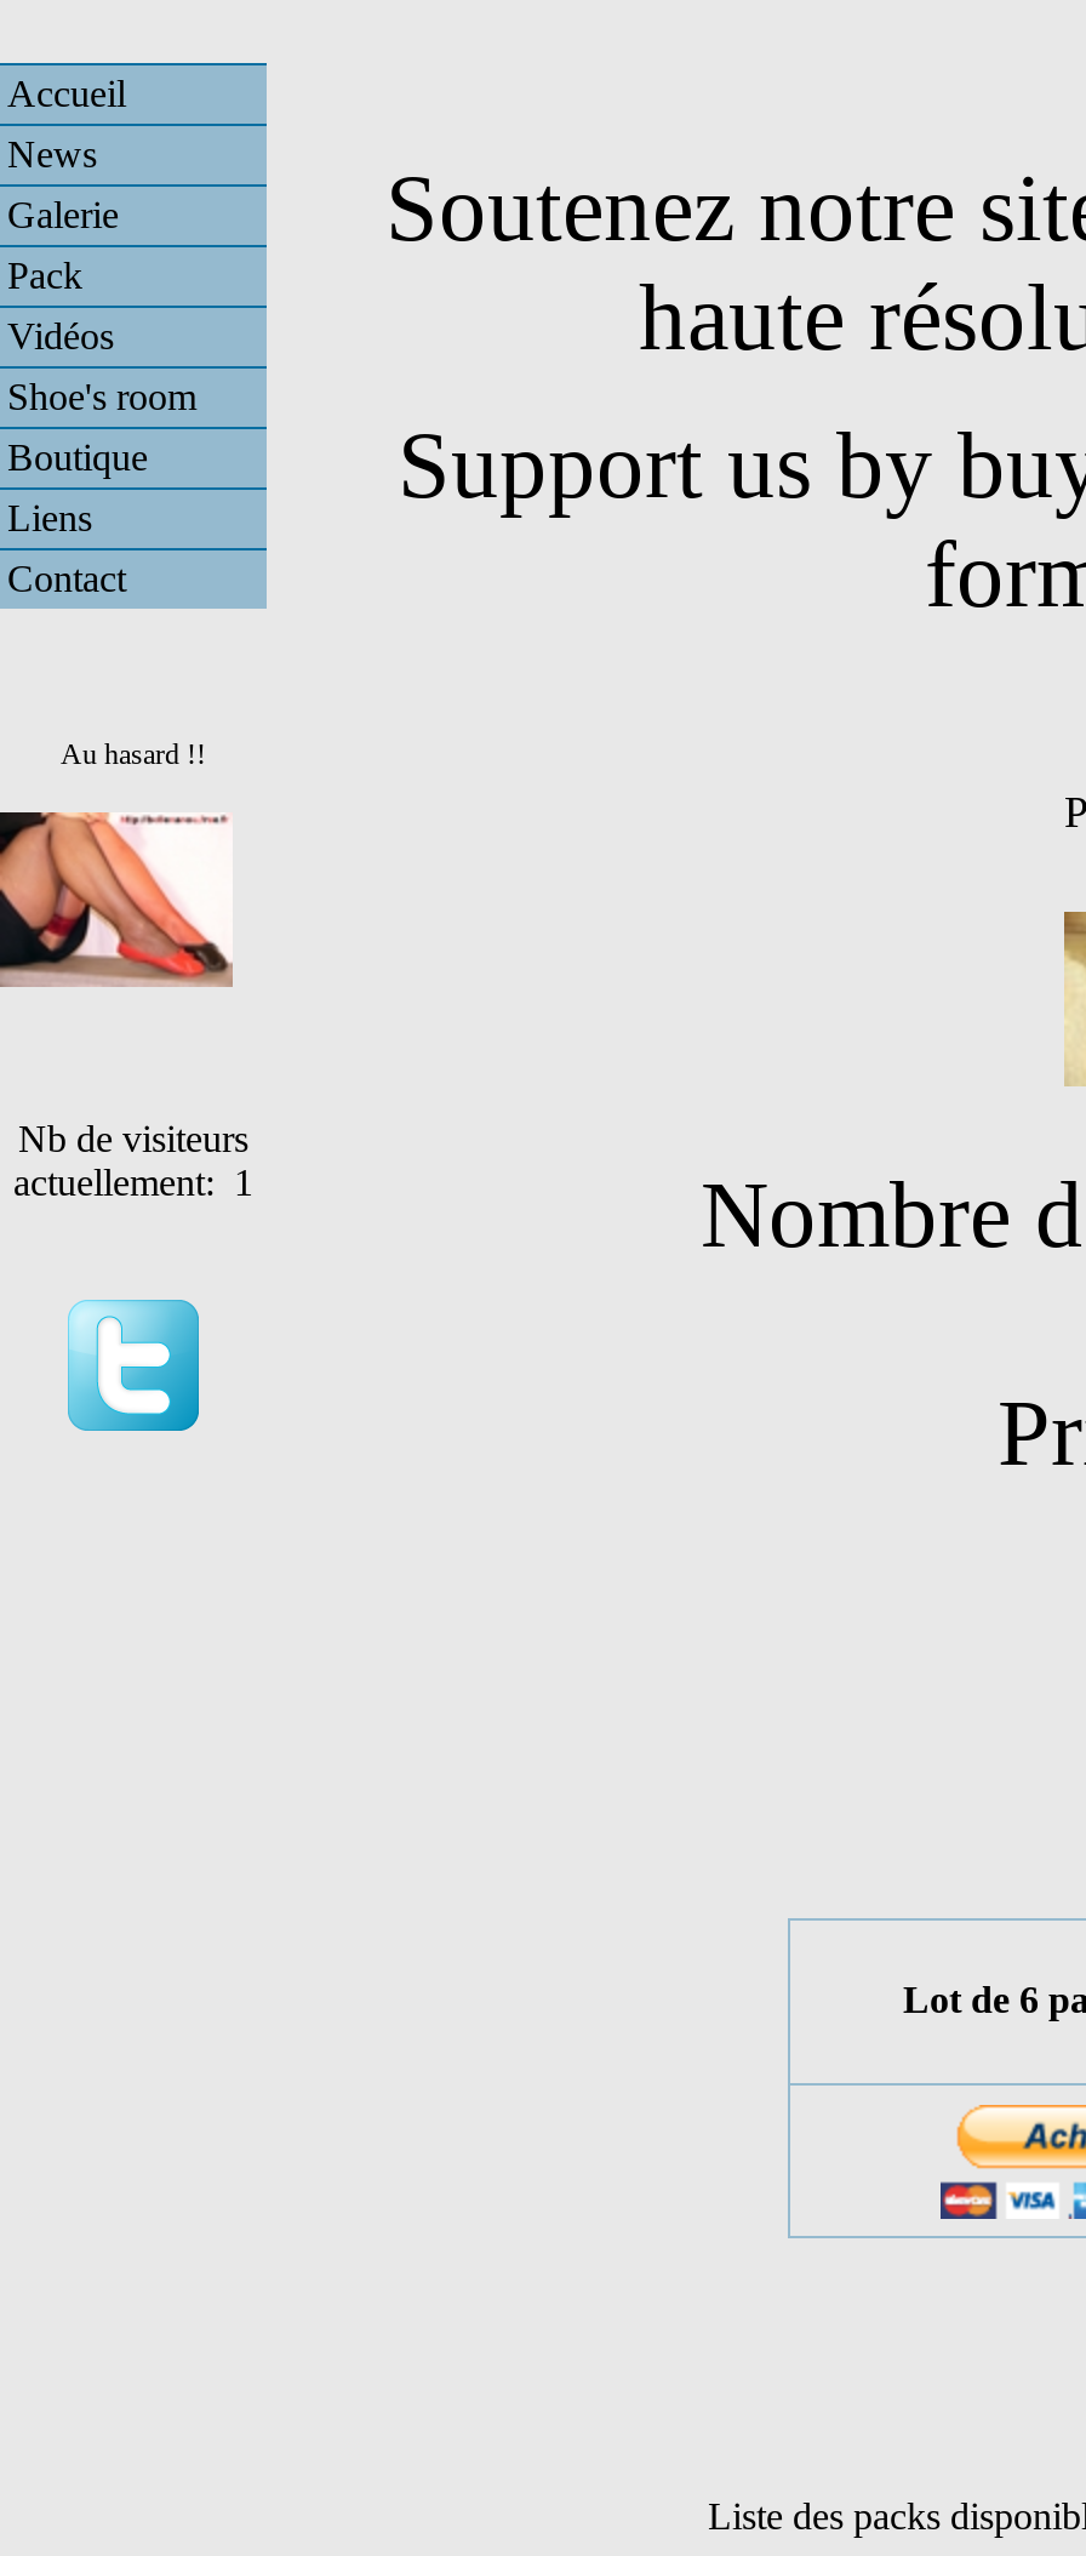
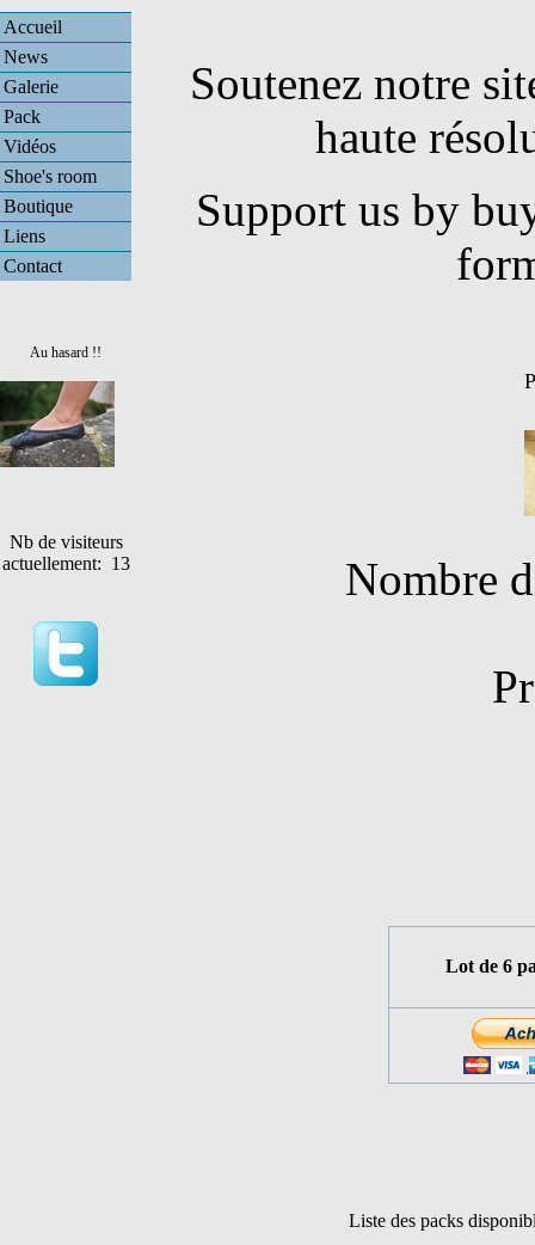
[7,810,233,987] [image] -> [4,380,116,468] [image]
[13,1162,253,1203] actuellement: 1 -> [2,553,130,574] actuellement: 13

